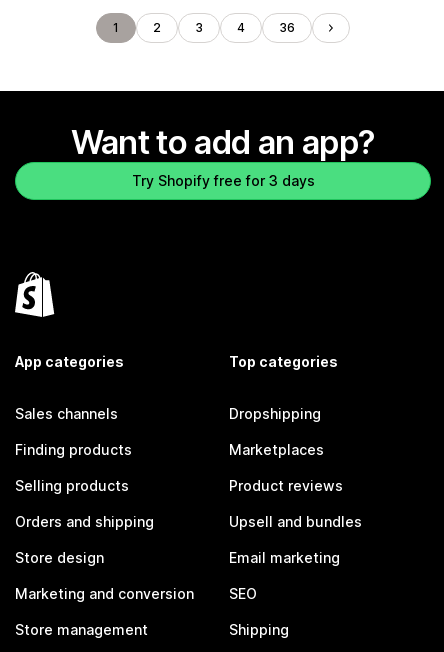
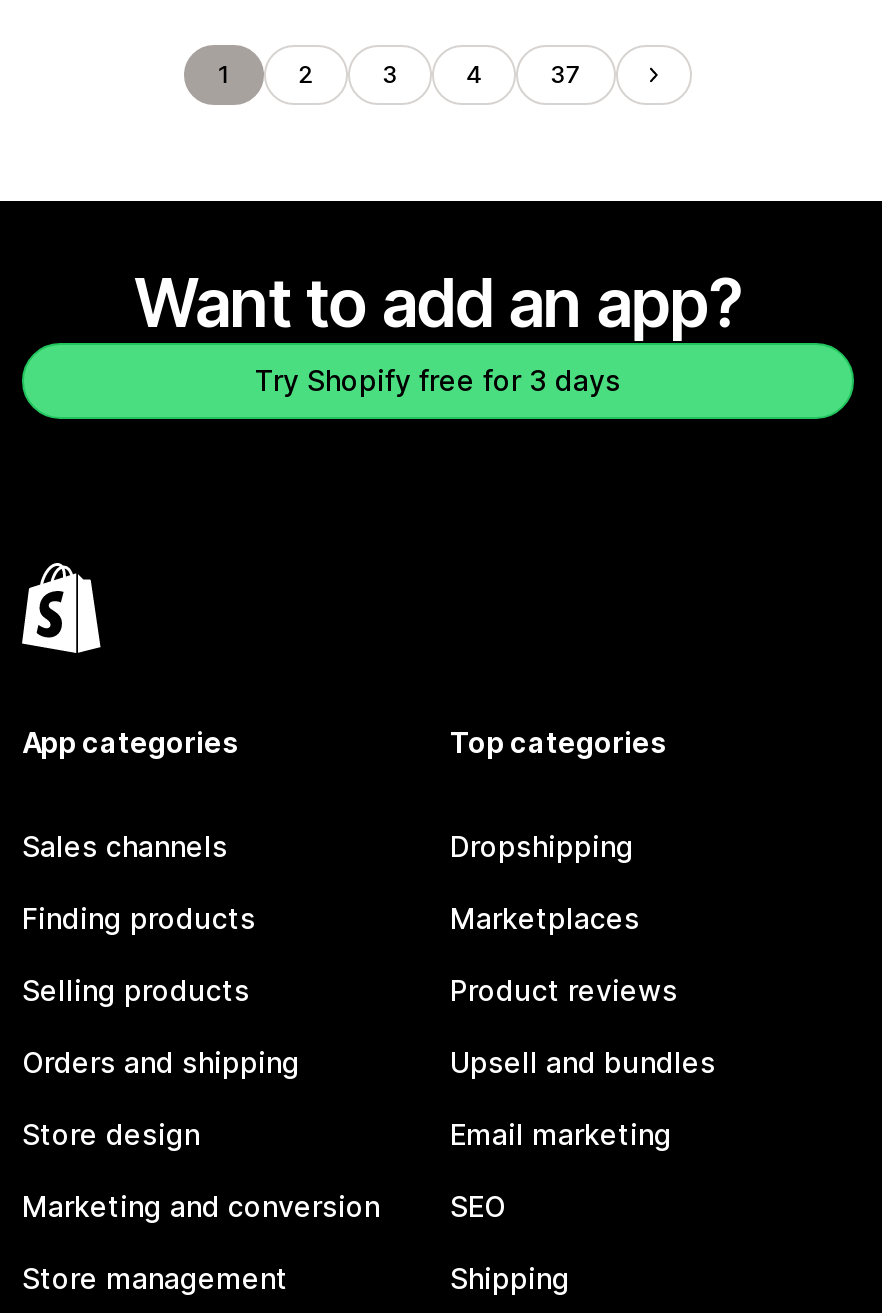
[279,20,295,35] 36 -> [550,59,582,89] 37

